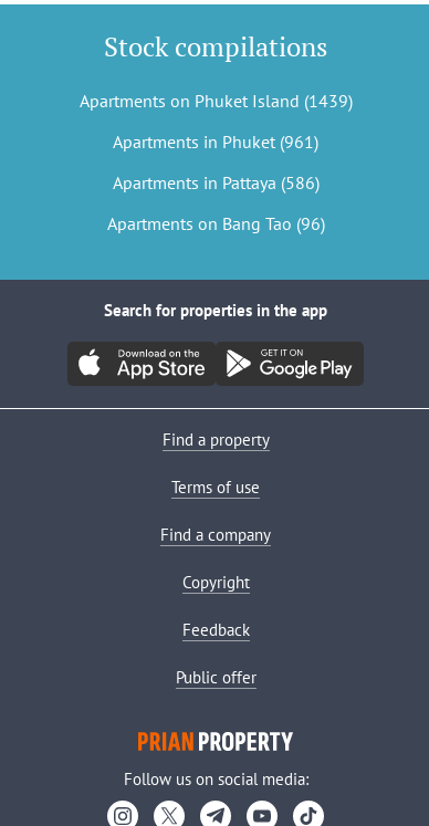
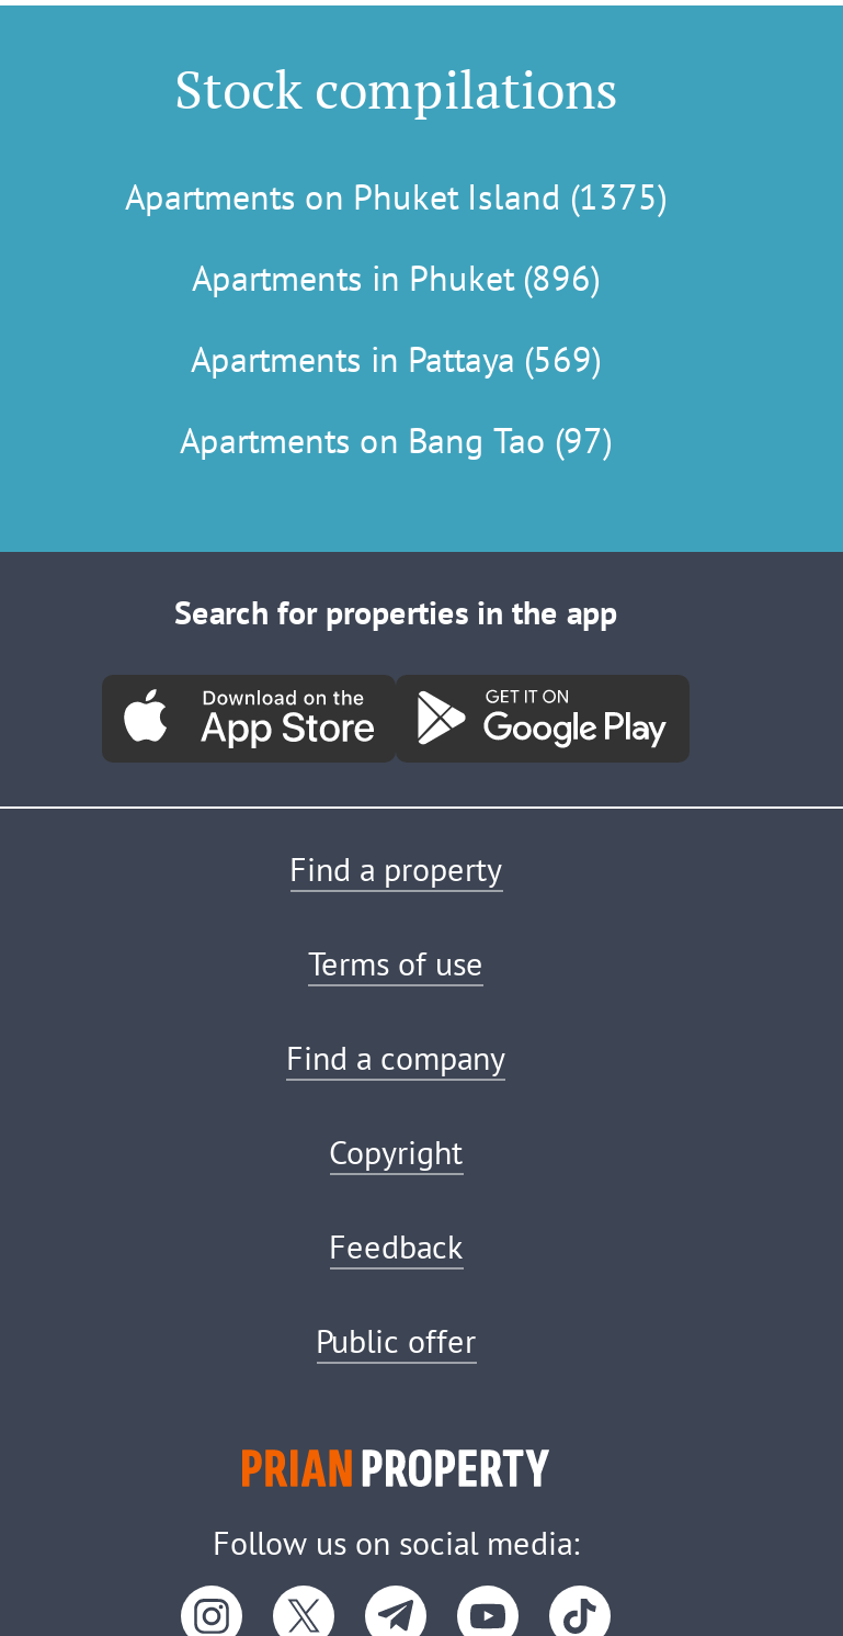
[79,90,352,112] Apartments on Phuket Island (1439) -> [125,174,667,218] Apartments on Phuket Island (1375)
[113,130,318,153] Apartments in Phuket (961) -> [192,256,600,300] Apartments in Phuket (896)
[112,171,319,194] Apartments in Pattaya (586) -> [191,337,601,381] Apartments in Pattaya (569)
[107,212,325,234] Apartments on Bang Tao (96) -> [180,418,612,462] Apartments on Bang Tao (97)

